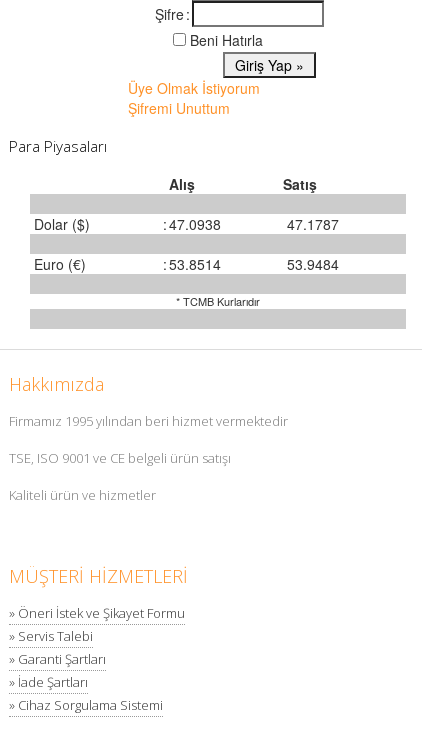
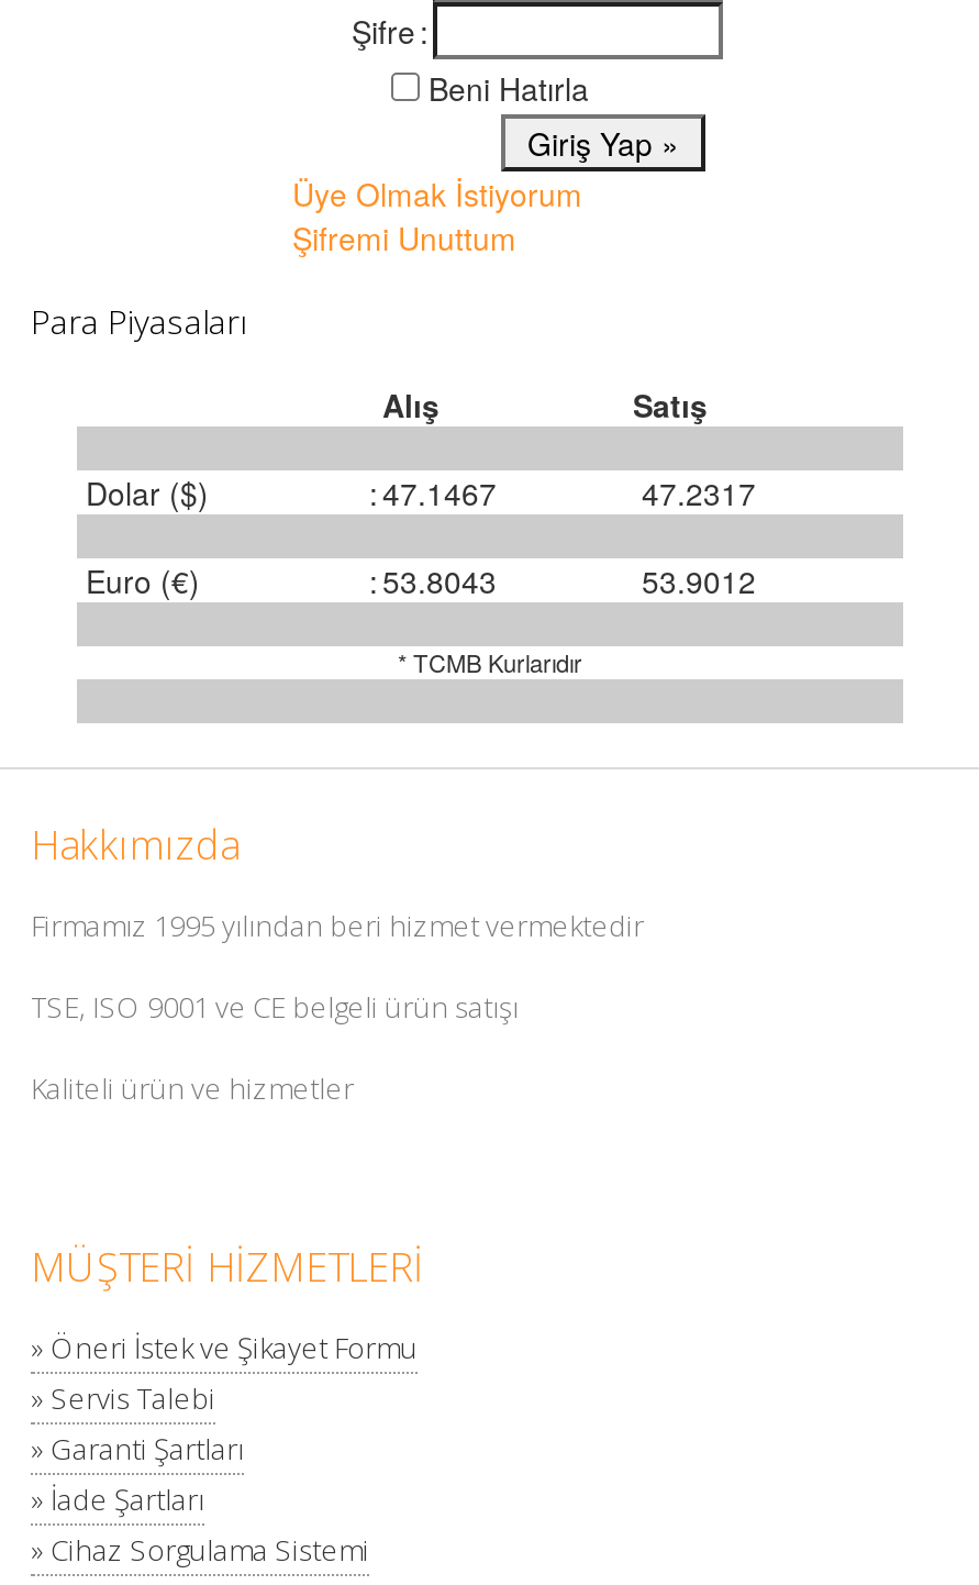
[163,214,221,234] : 47.0938 -> [369,470,497,514] : 47.1467
[283,214,339,234] 47.1787 -> [633,470,756,514] 47.2317
[163,254,221,274] : 53.8514 -> [369,558,497,602] : 53.8043
[283,254,339,274] 53.9484 -> [633,558,756,602] 53.9012

